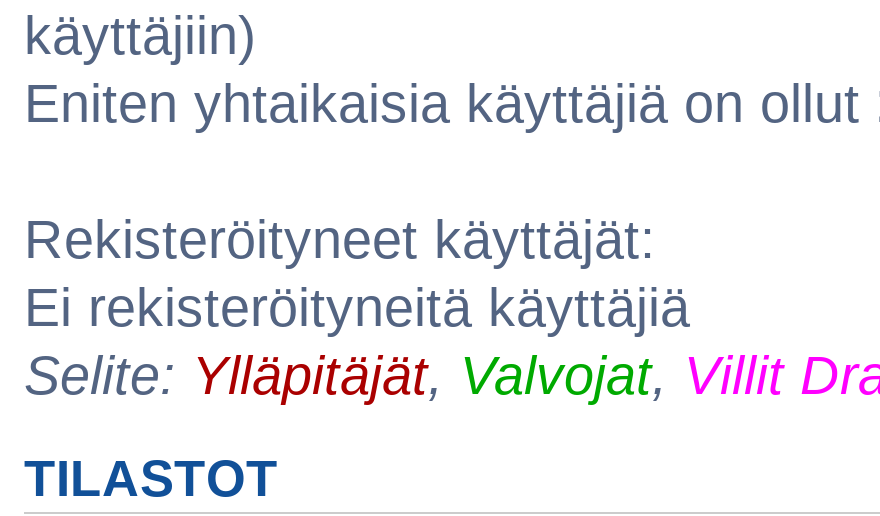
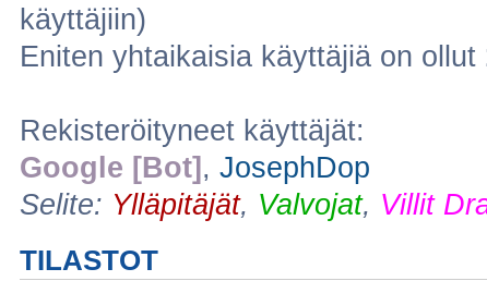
[24,278,690,338] Ei rekisteröityneitä käyttäjiä -> [20,151,370,184] Google [Bot], JosephDop

